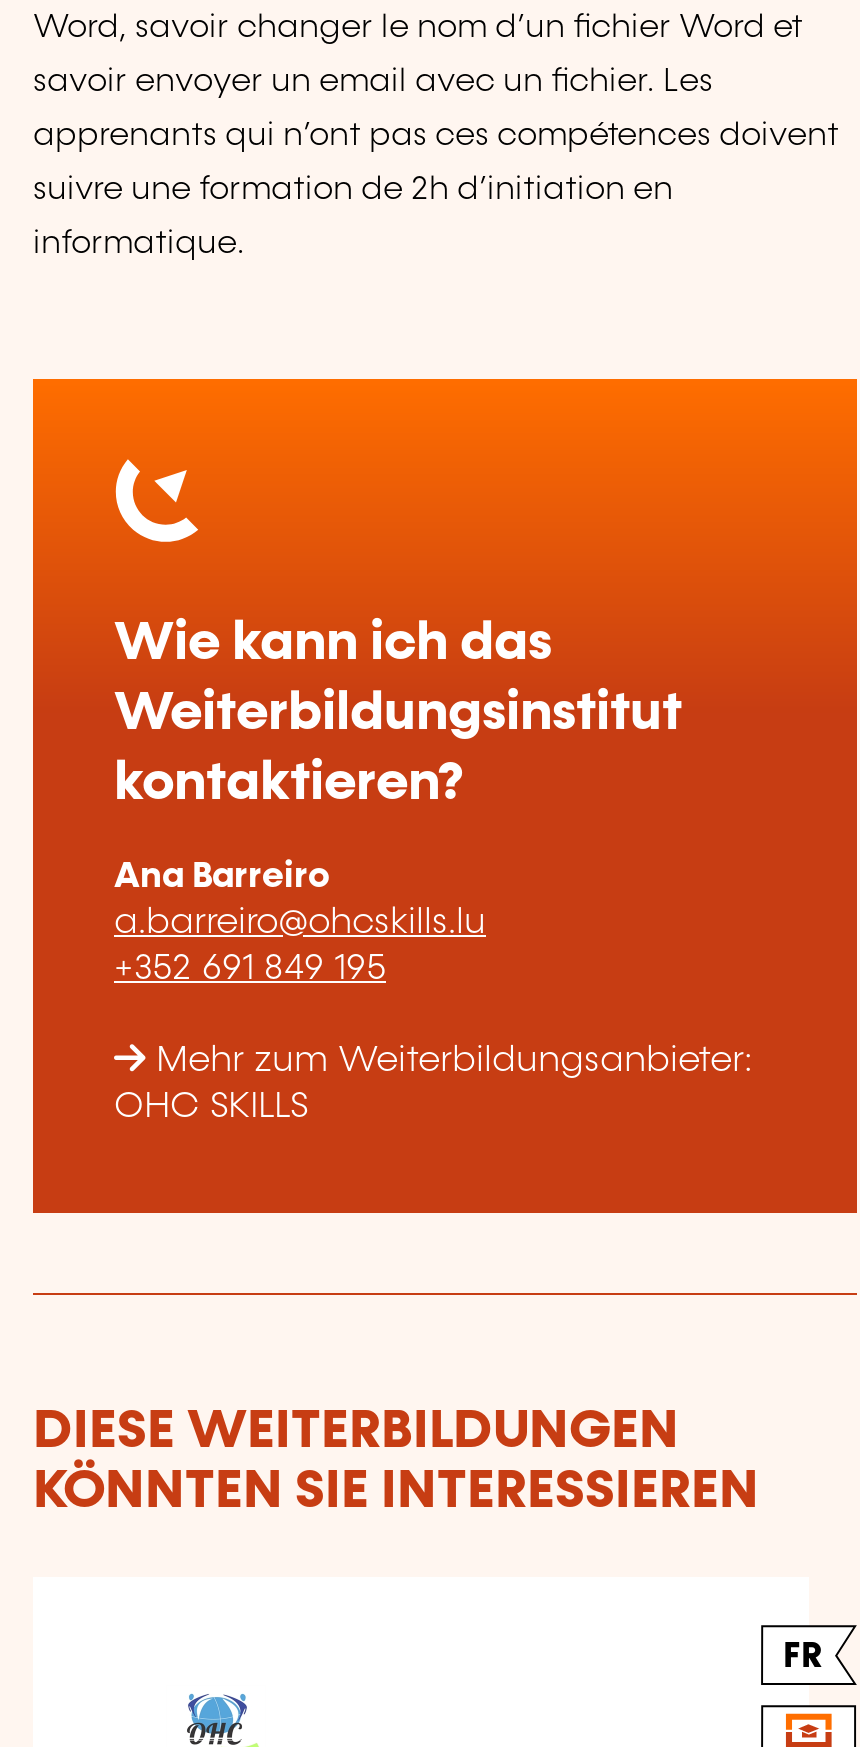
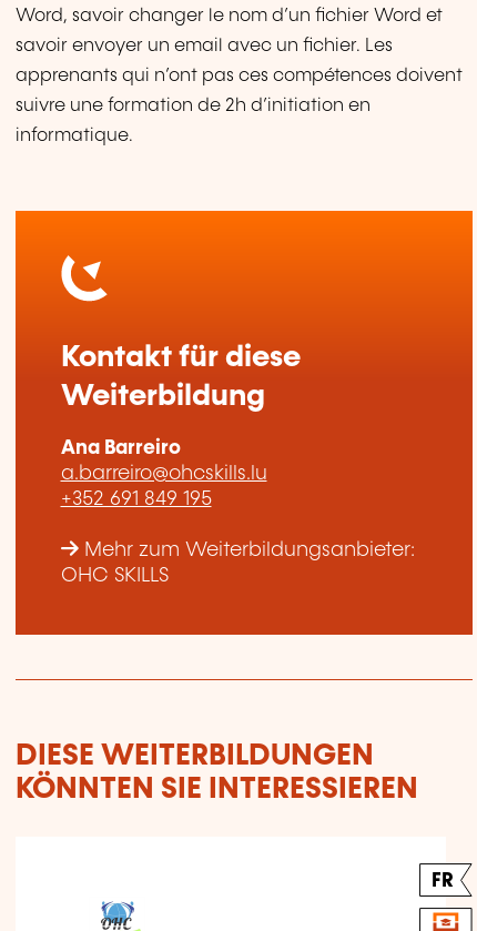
[114,617,682,811] Wie kann ich das | Weiterbildungsinstitut | kontaktieren? -> [60,343,300,412] Kontakt für diese | Weiterbildung

